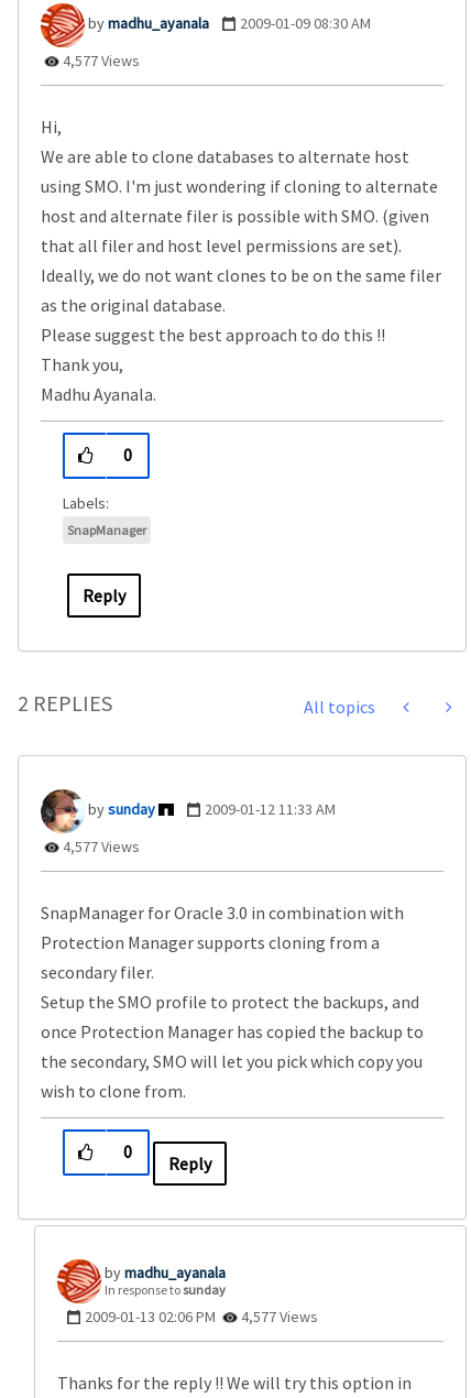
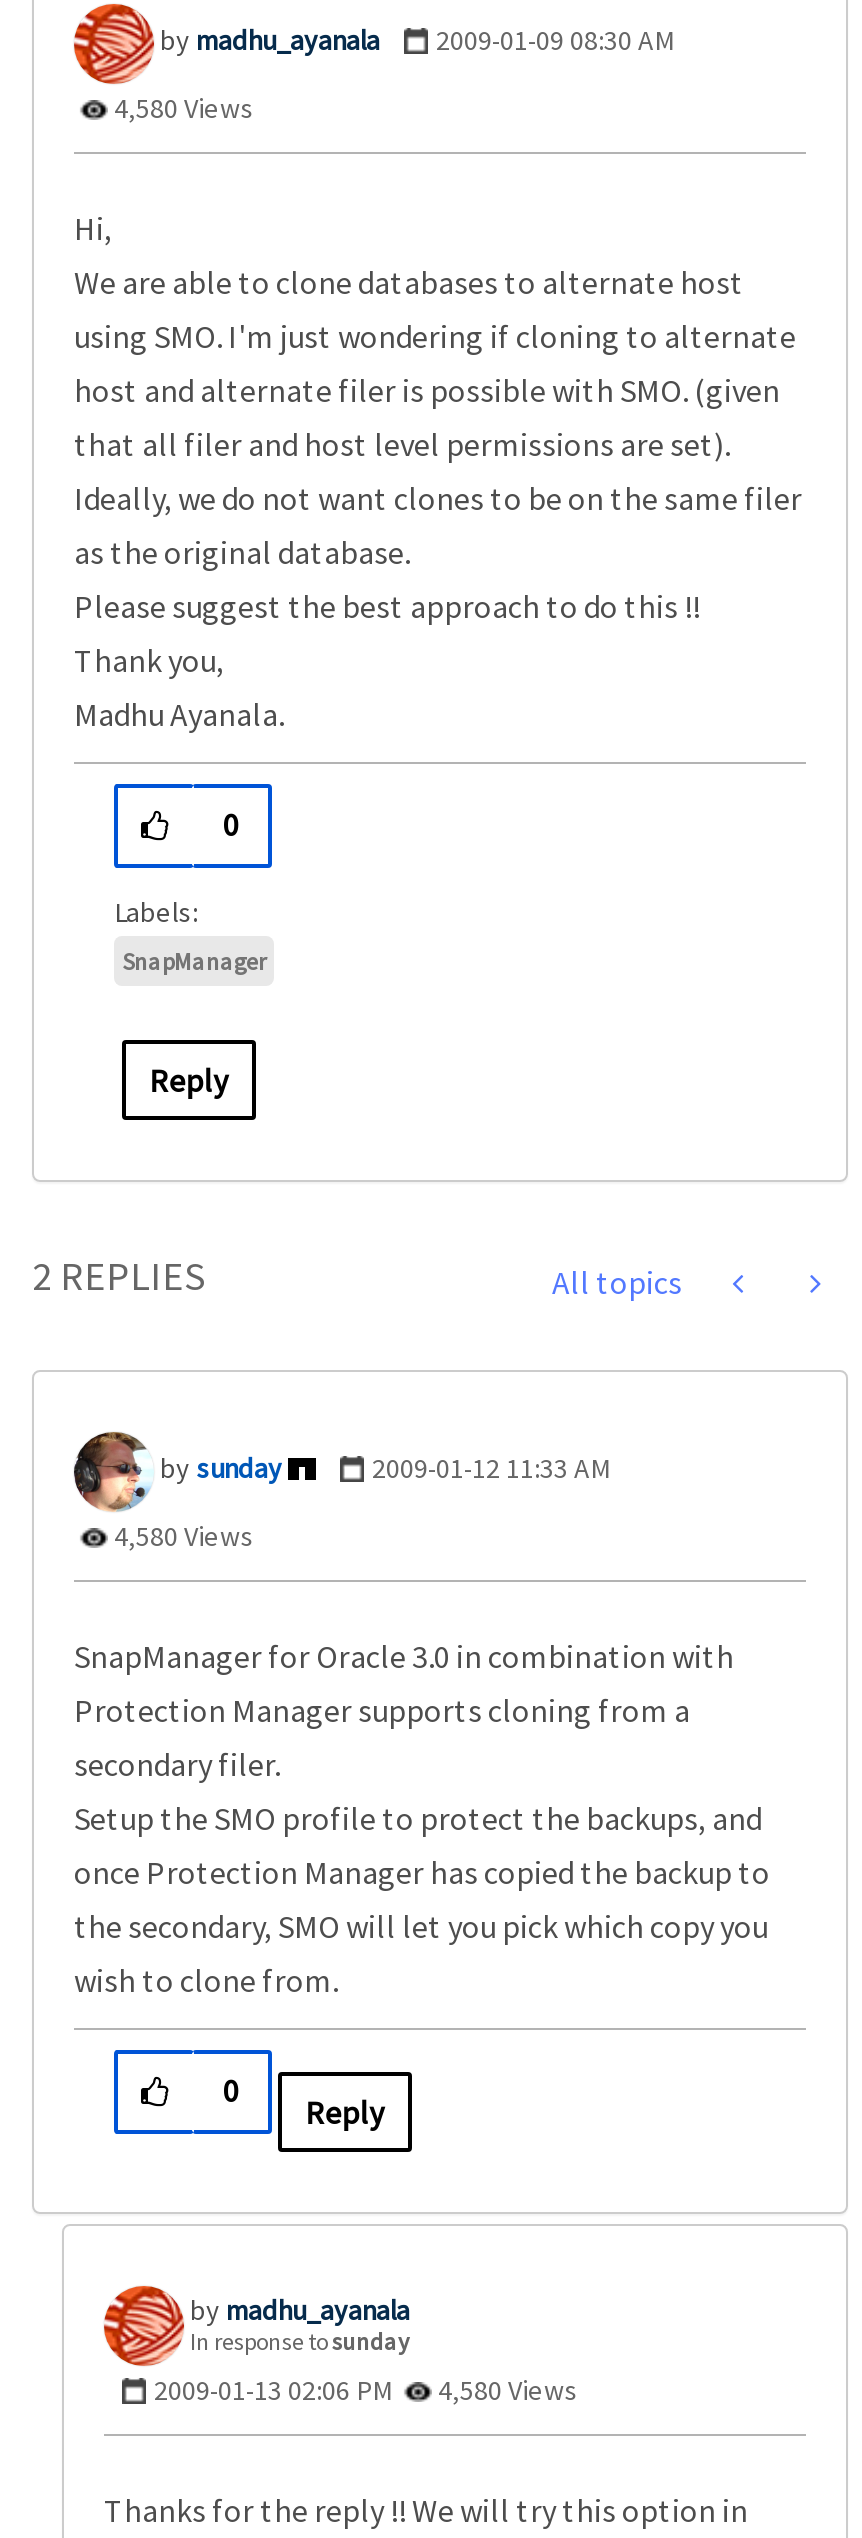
[59,51,140,70] 4,577 Views -> [108,90,254,126] 4,580 Views
[59,837,140,856] 4,577 Views -> [108,1518,254,1554] 4,580 Views
[85,1307,318,1326] 2009-01-13 02:06 PM 4,577 Views -> [154,2372,578,2408] 2009-01-13 02:06 PM 4,580 Views

